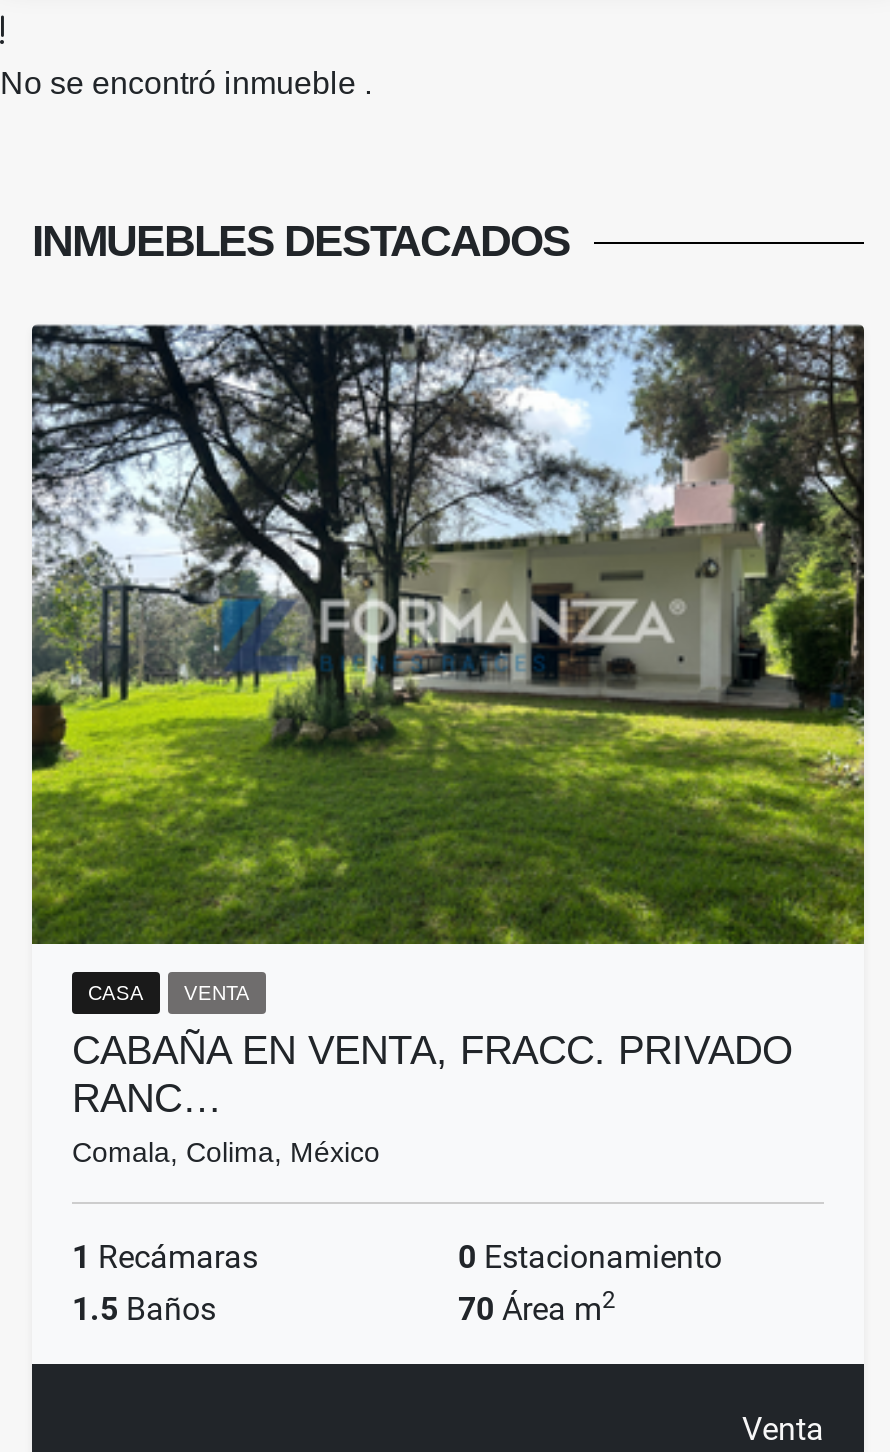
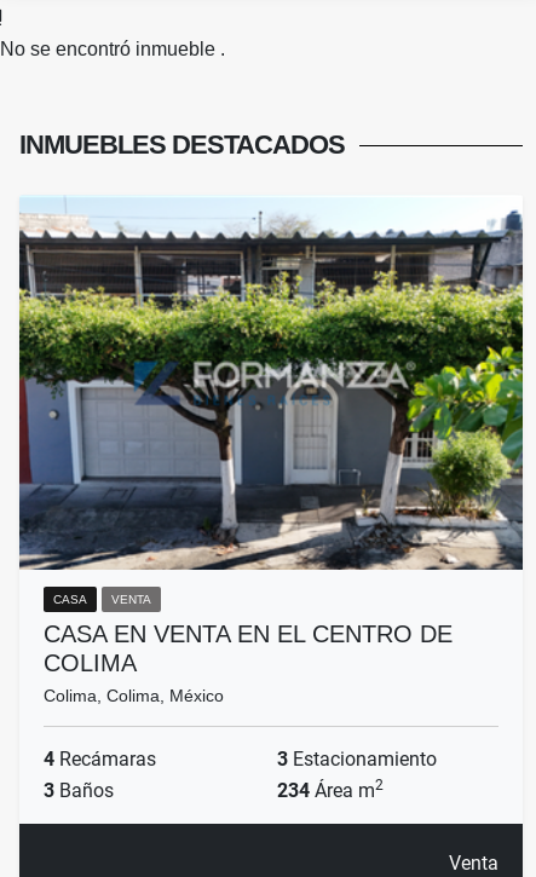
[30,322,866,946] [image] -> [18,195,524,571] [image]
[72,1029,794,1169] CABAÑA EN VENTA, FRACC. PRIVADO | RANC… | Comala, Colima, México -> [44,621,453,706] CASA EN VENTA EN EL CENTRO DE | COLIMA | Colima, Colima, México
[72,1239,722,1329] 1 Recámaras | 0 Estacionamiento | 1.5 Baños | 70 Área m2 -> [44,748,437,802] 4 Recámaras | 3 Estacionamiento | 3 Baños | 234 Área m2

